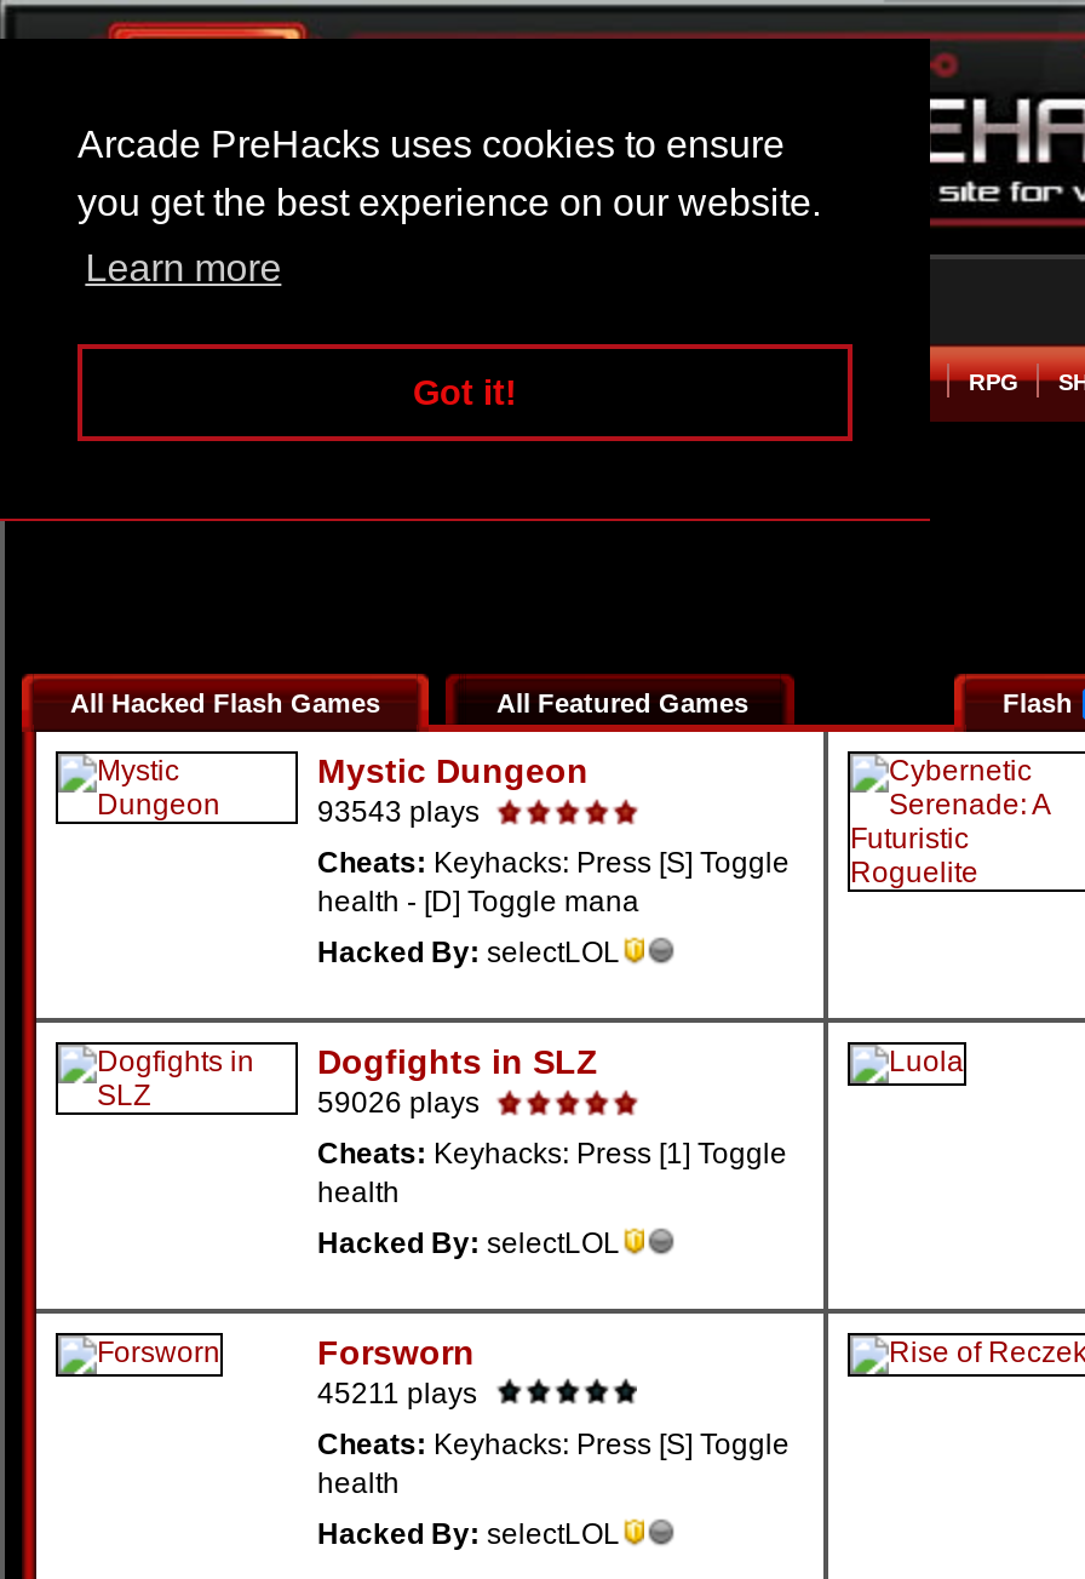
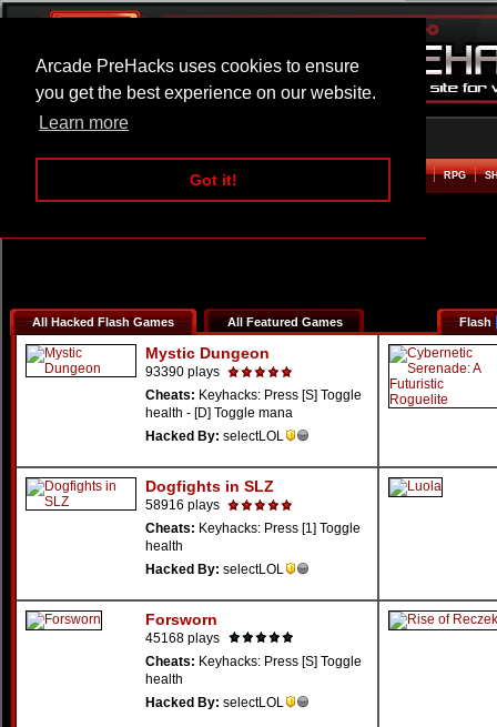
[317,795,494,829] 93543 plays -> [145,364,226,380] 93390 plays
[317,1086,494,1120] 59026 plays -> [145,497,226,513] 58916 plays
[317,1377,492,1411] 45211 plays -> [145,630,226,646] 45168 plays

